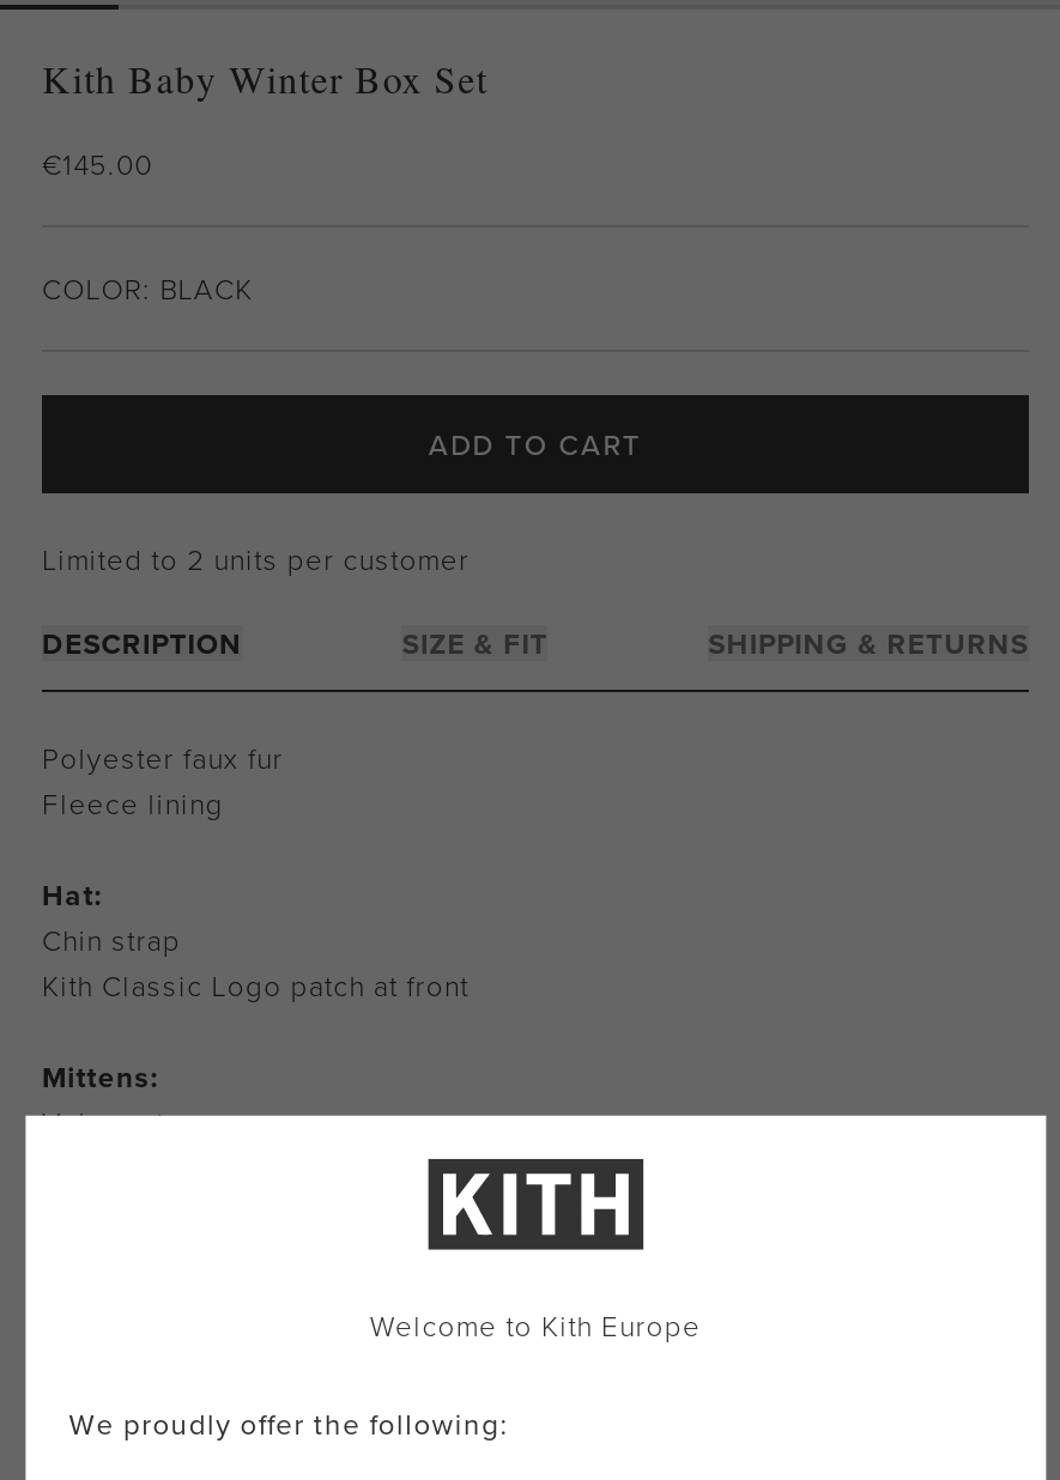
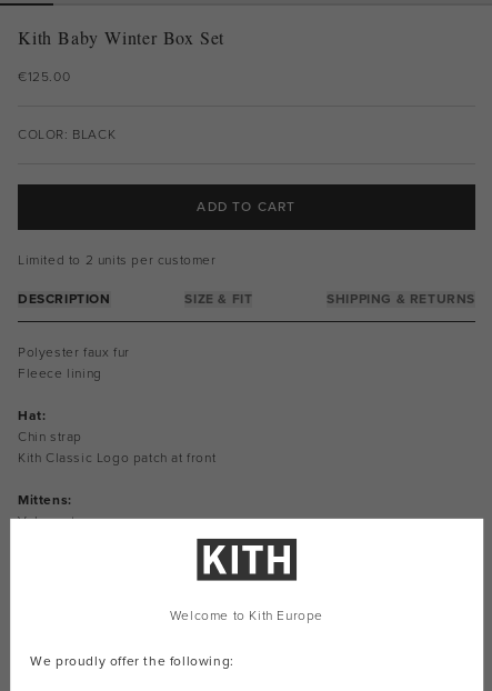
[42,144,153,184] €145.00 -> [18,67,70,87] €125.00

